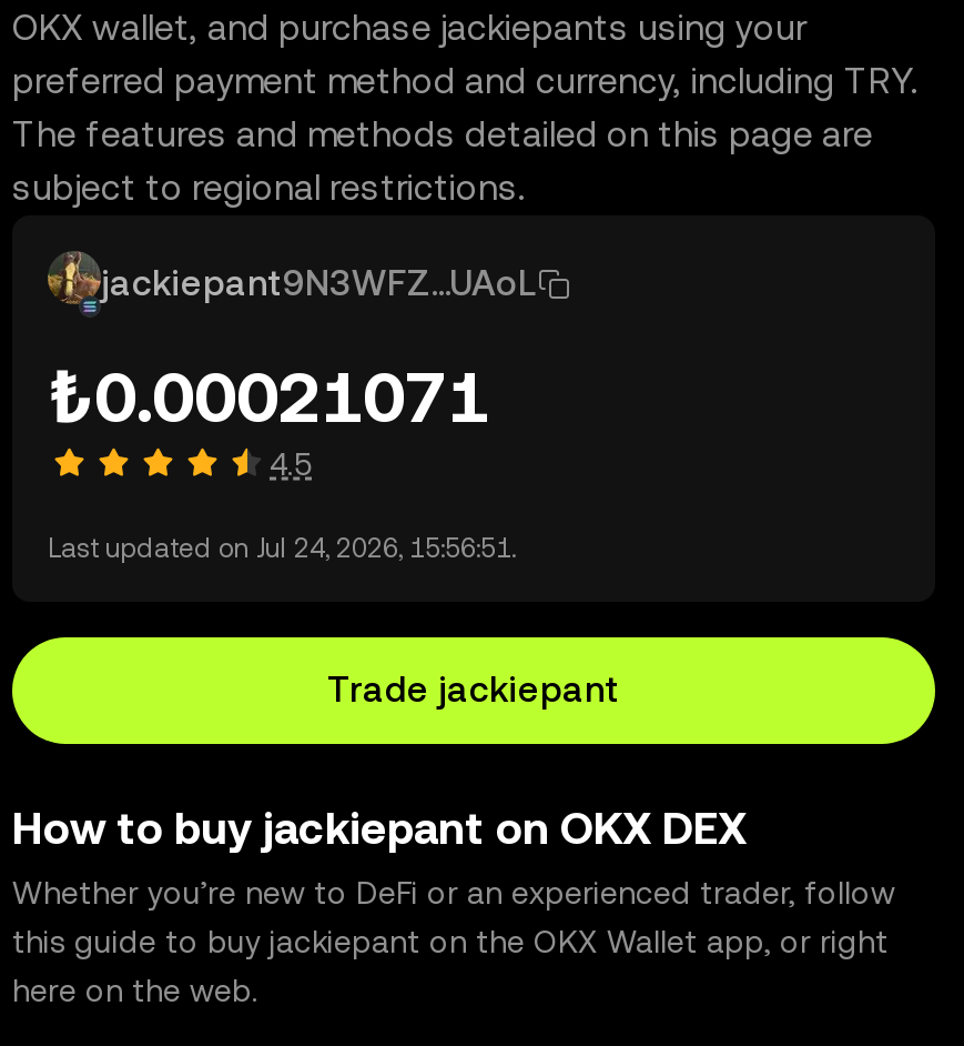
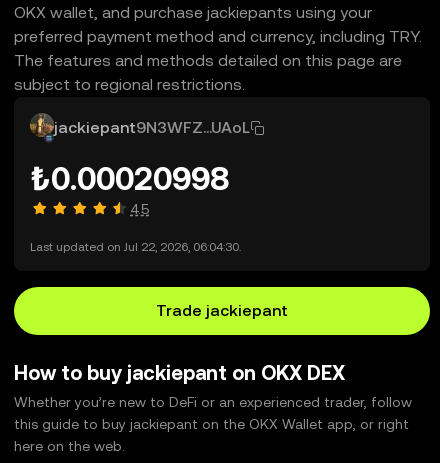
[48,355,489,437] ₺0.00021071 -> [30,160,229,197] ₺0.00020998
[48,533,516,564] Last updated on Jul 24, 2026, 15:56:51. -> [30,240,241,254] Last updated on Jul 22, 2026, 06:04:30.

